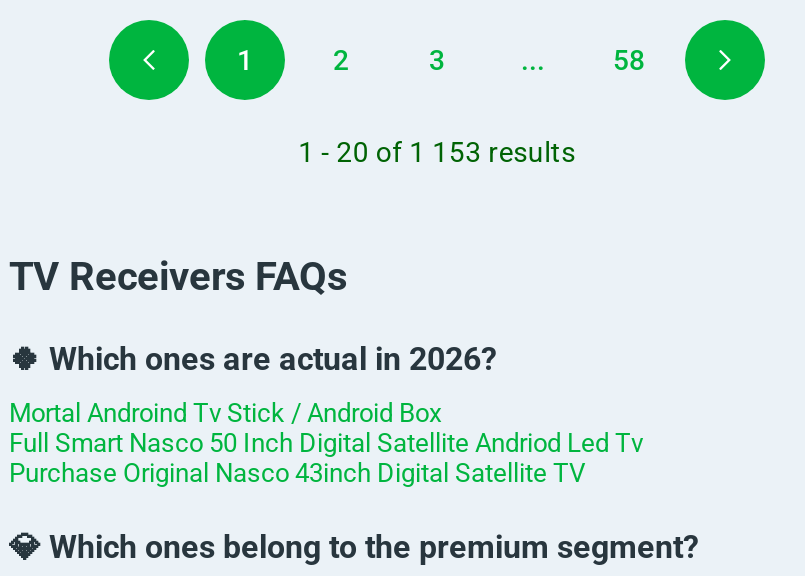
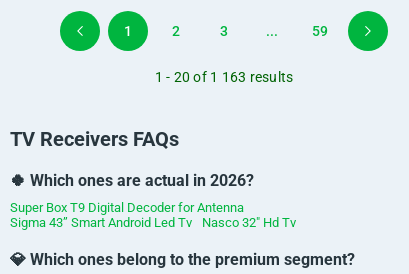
[613,44,645,76] 58 -> [312,23,328,39] 59
[298,136,576,168] 1 - 20 of 1 153 results -> [155,69,293,85] 1 - 20 of 1 163 results
[9,398,643,488] Mortal Androind Tv Stick / Android Box | Full Smart Nasco 50 Inch Digital Satellite Andriod Led Tv | Purchase Original Nasco 43inch Digital Satellite TV -> [10,200,296,230] Super Box T9 Digital Decoder for Antenna | Sigma 43” Smart Android Led Tv | Nasco 32" Hd Tv

